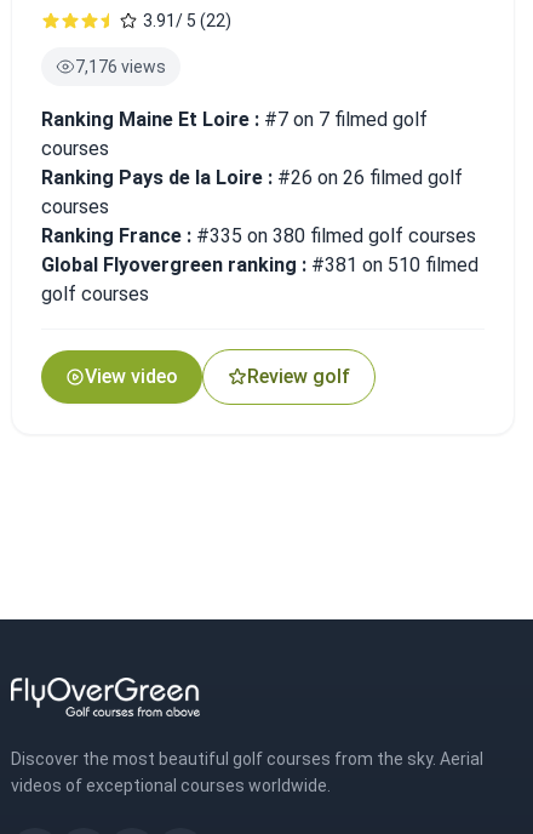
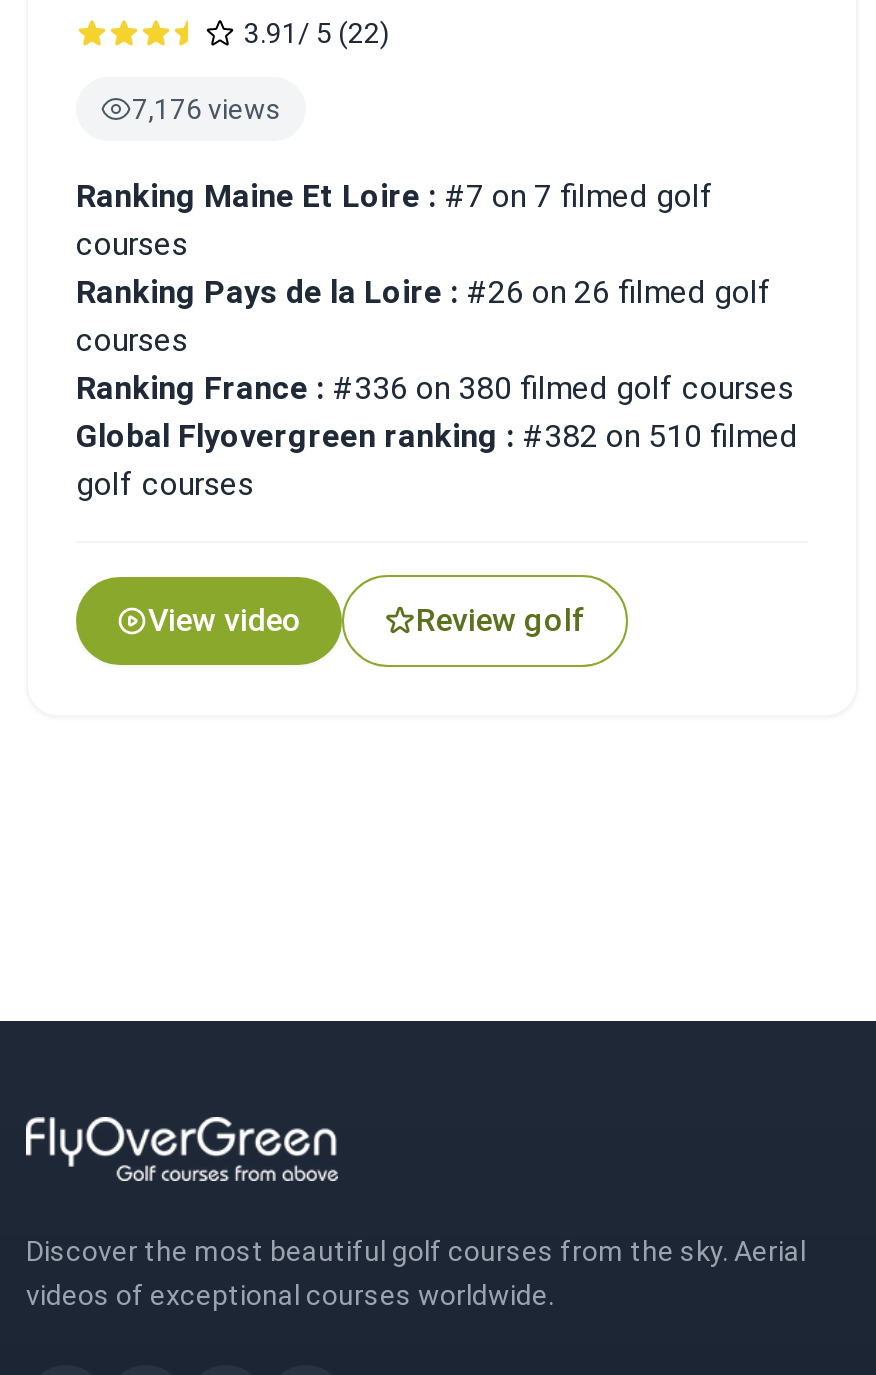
[41,225,476,248] Ranking France : #335 on 380 filmed golf courses -> [76,368,794,406] Ranking France : #336 on 380 filmed golf courses
[41,254,478,277] Global Flyovergreen ranking : #381 on 510 filmed -> [76,416,798,454] Global Flyovergreen ranking : #382 on 510 filmed

